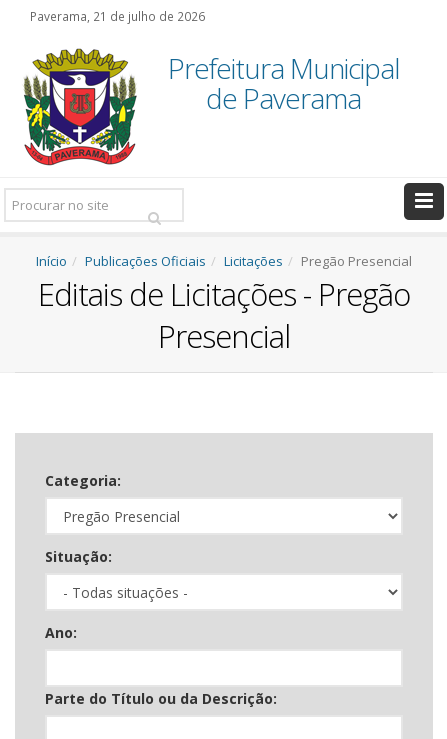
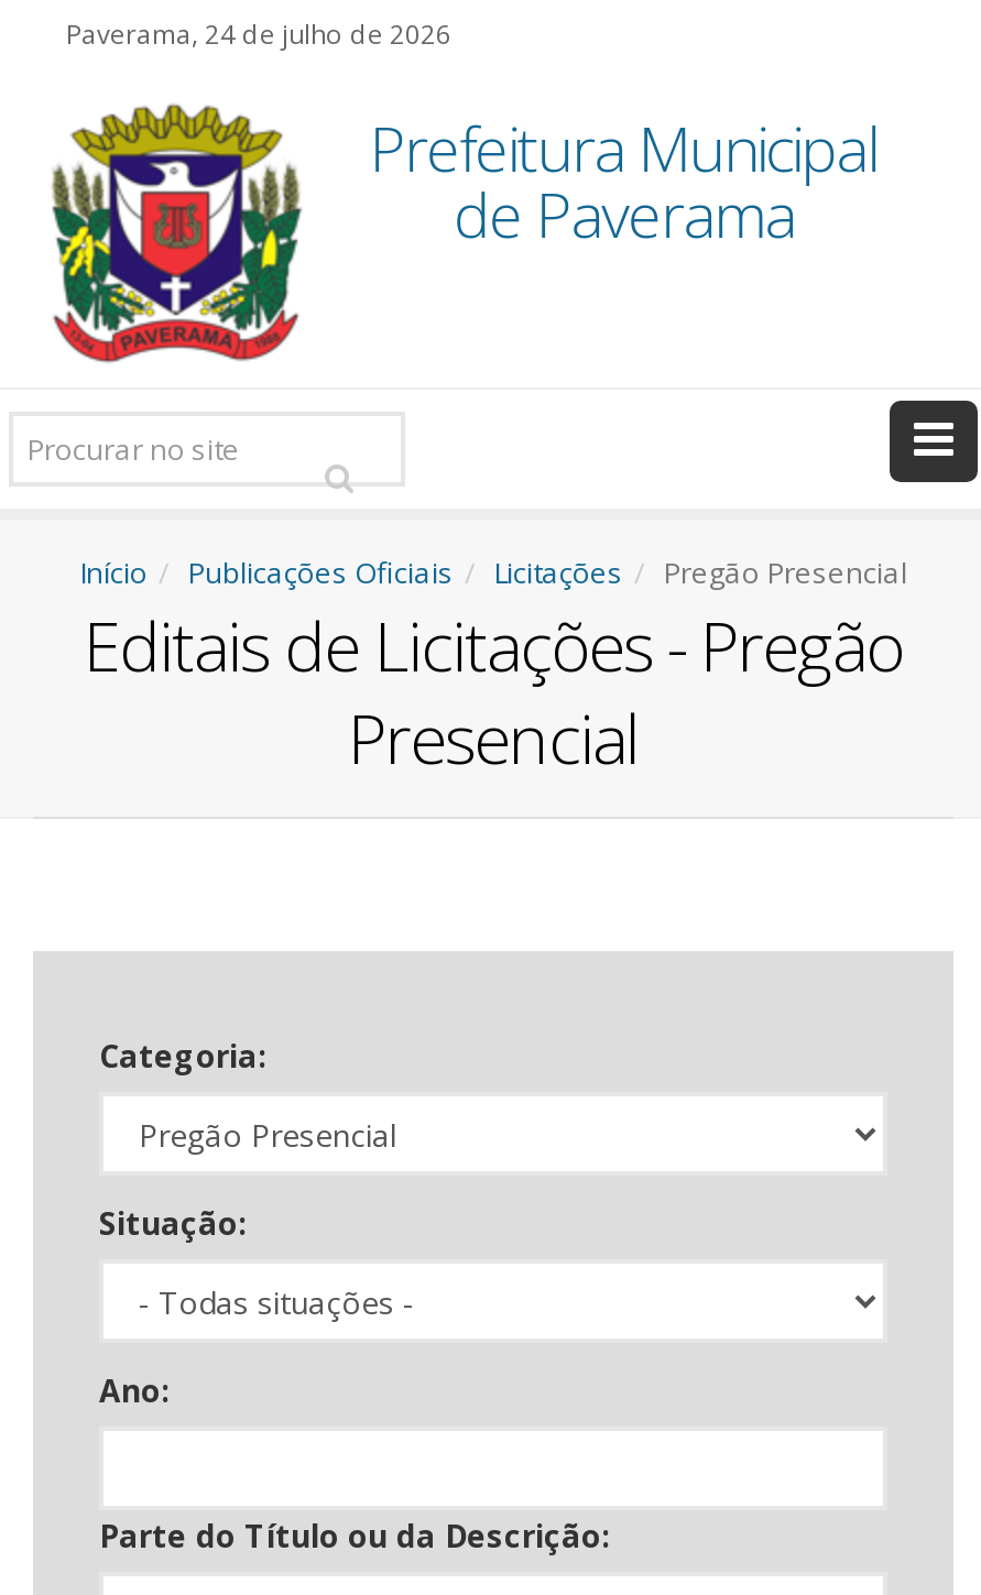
[30,8,205,24] Paverama, 21 de julho de 2026 -> [66,15,451,51] Paverama, 24 de julho de 2026

